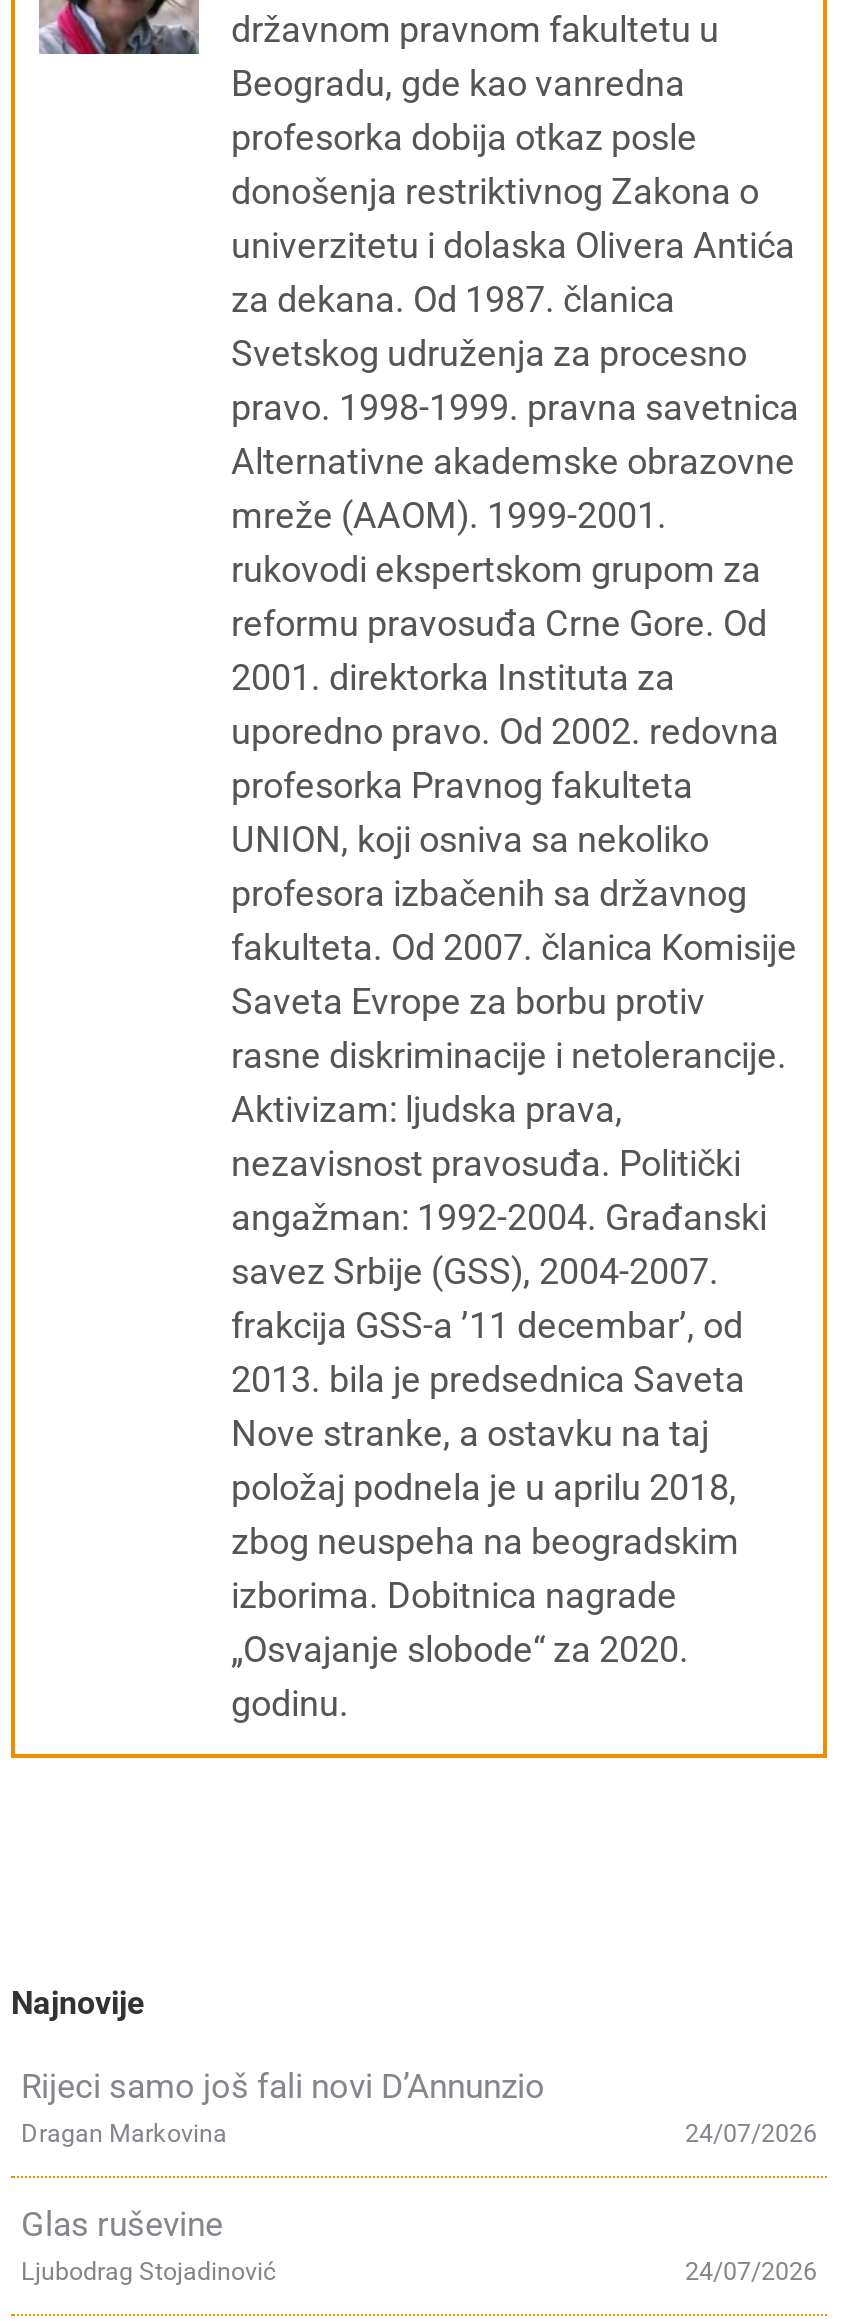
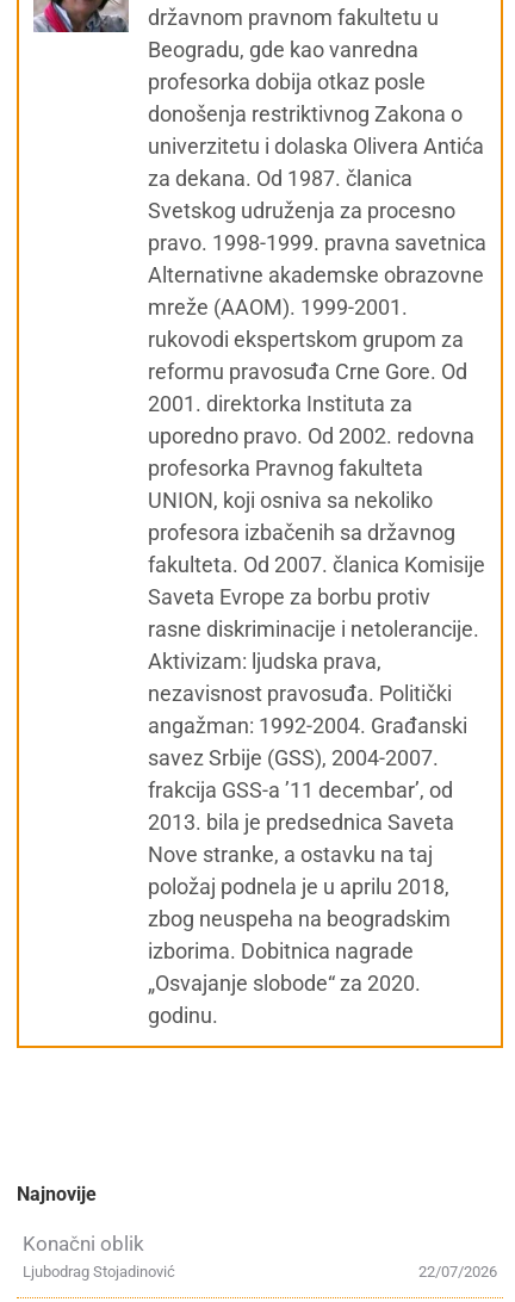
[21,2065,817,2285] Rijeci samo još fali novi D’Annunzio | 24/07/2026 | Dragan Markovina | Glas ruševine | 24/07/2026 -> [23,1231,497,1280] Konačni oblik | 22/07/2026

